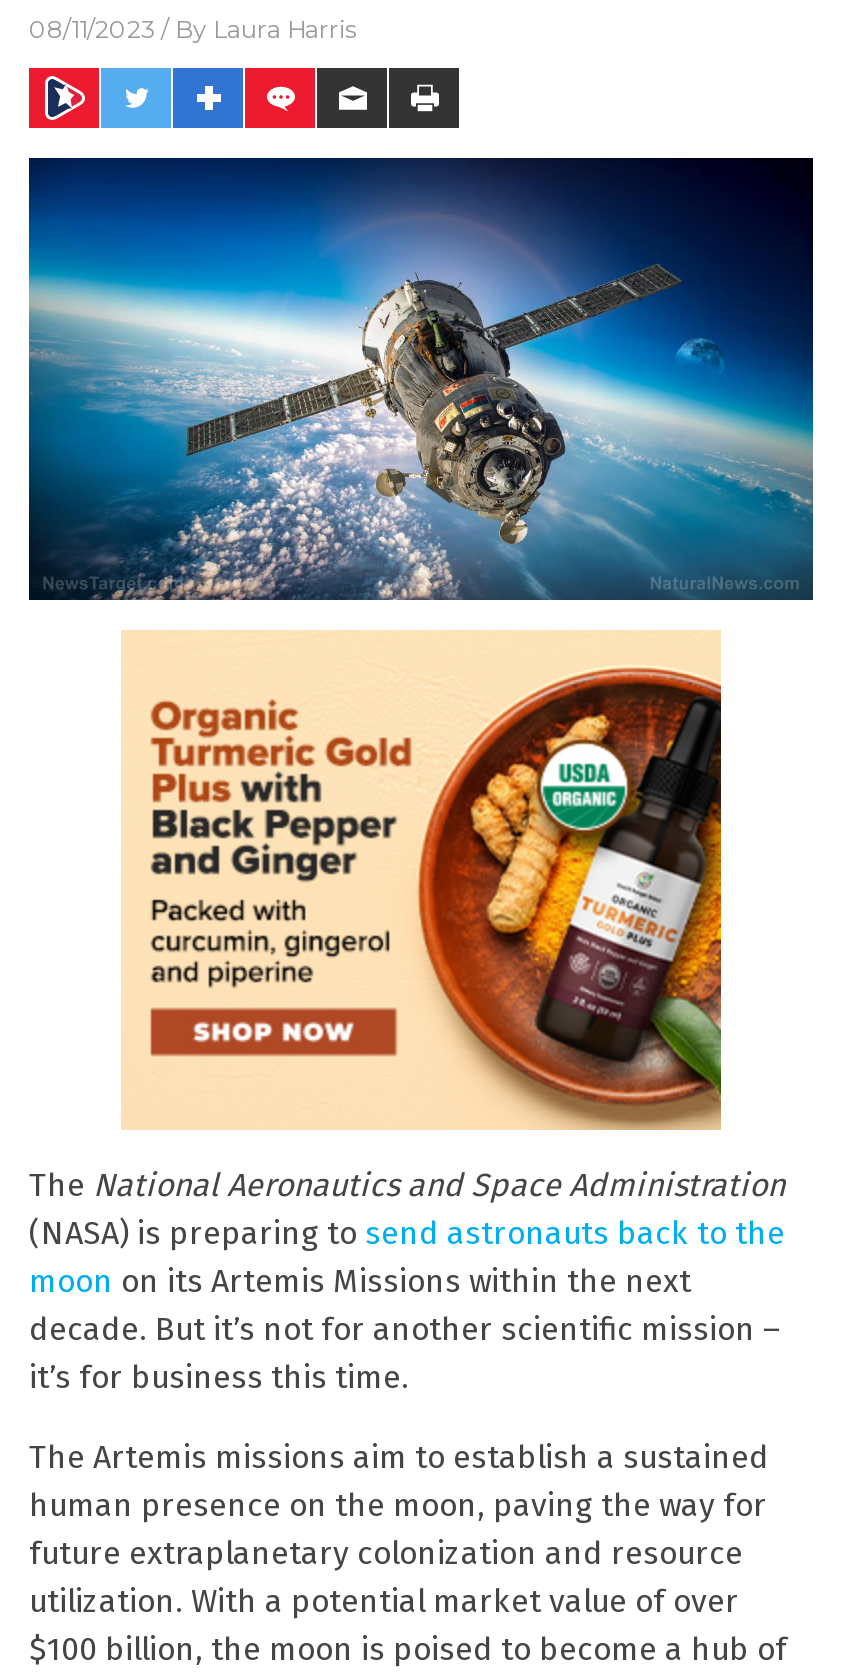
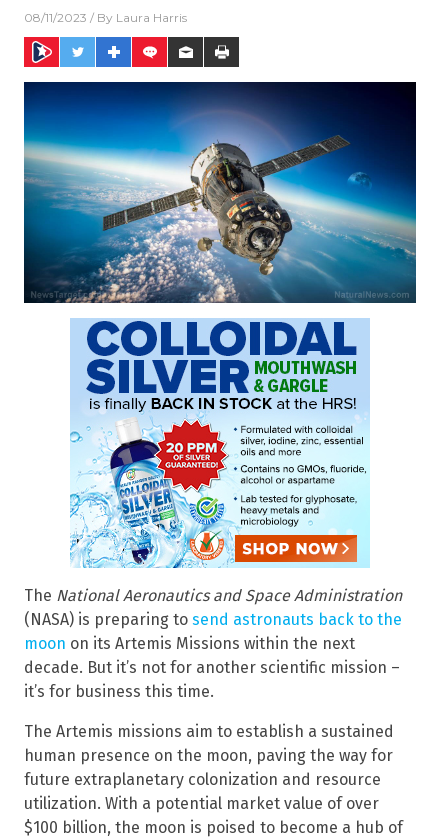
[121,630,723,1132] [image] -> [69,318,370,569] [image]

